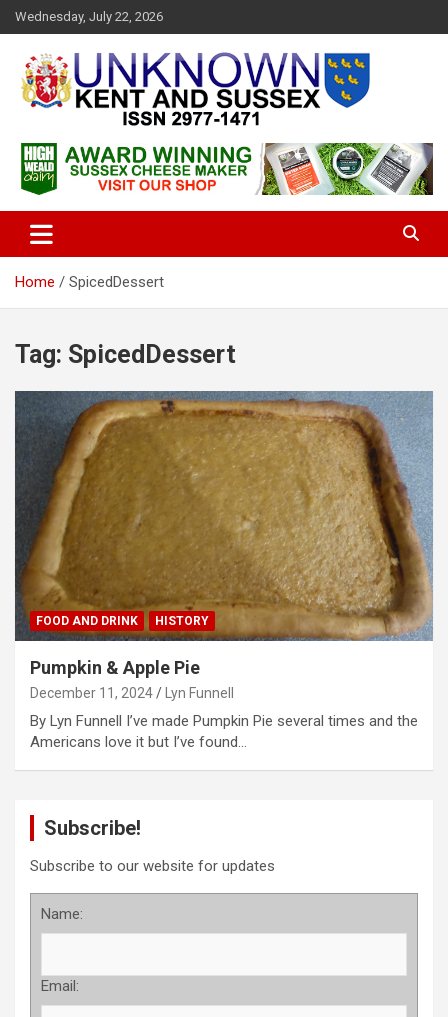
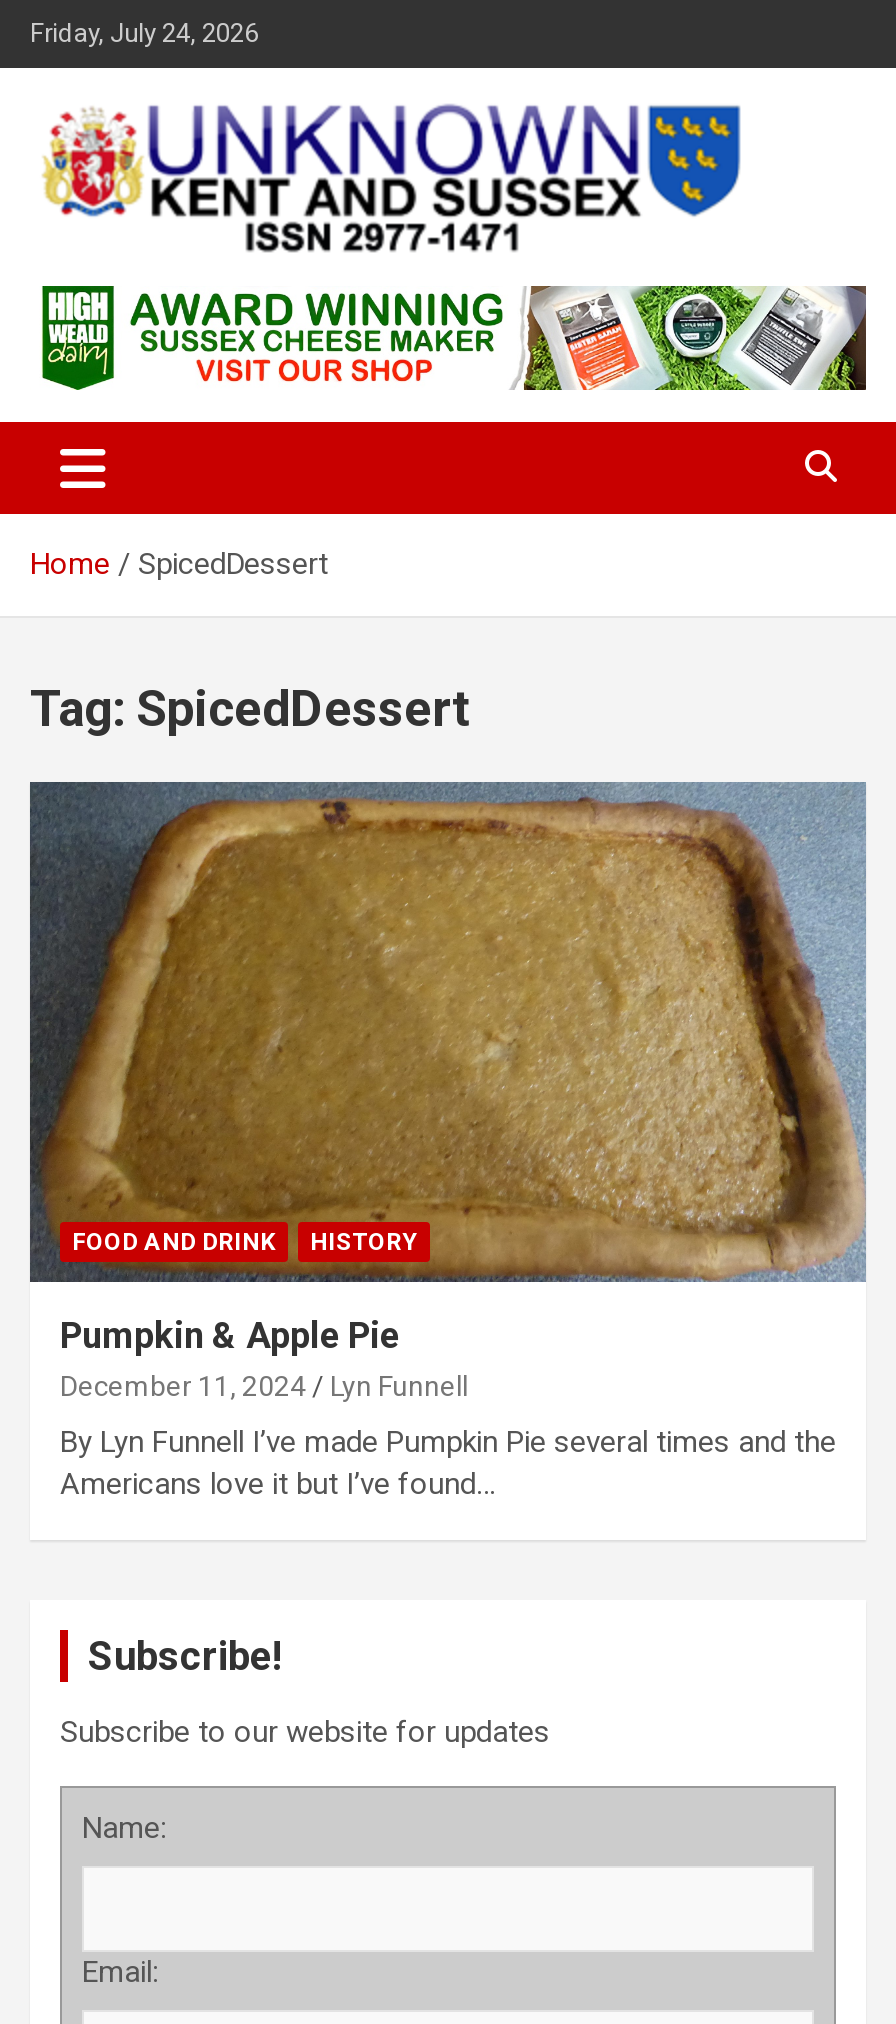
[15,9,163,24] Wednesday, July 22, 2026 -> [30,18,258,48] Friday, July 24, 2026

